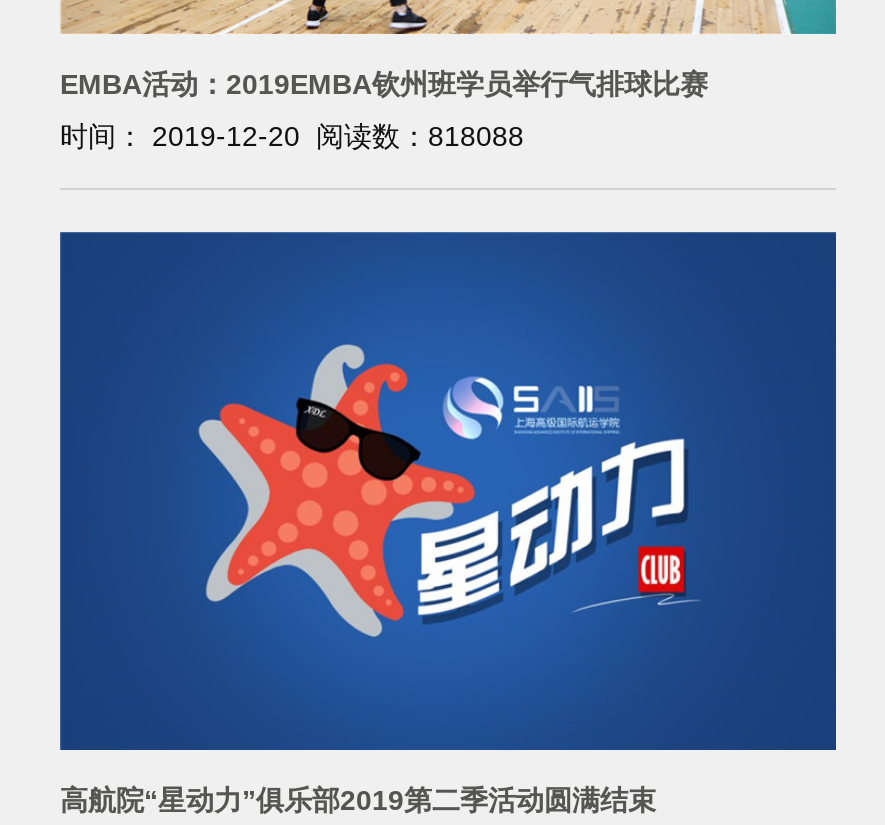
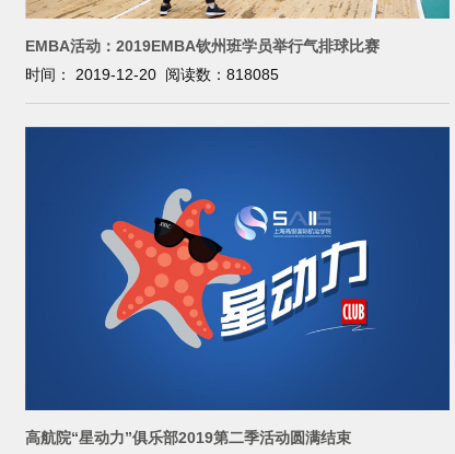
[60,120,524,152] 时间： 2019-12-20 阅读数：818088 -> [25,66,279,83] 时间： 2019-12-20 阅读数：818085

